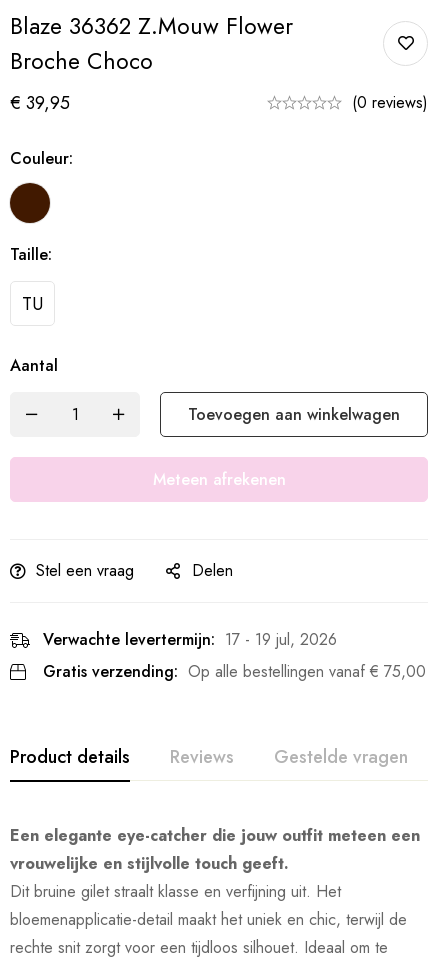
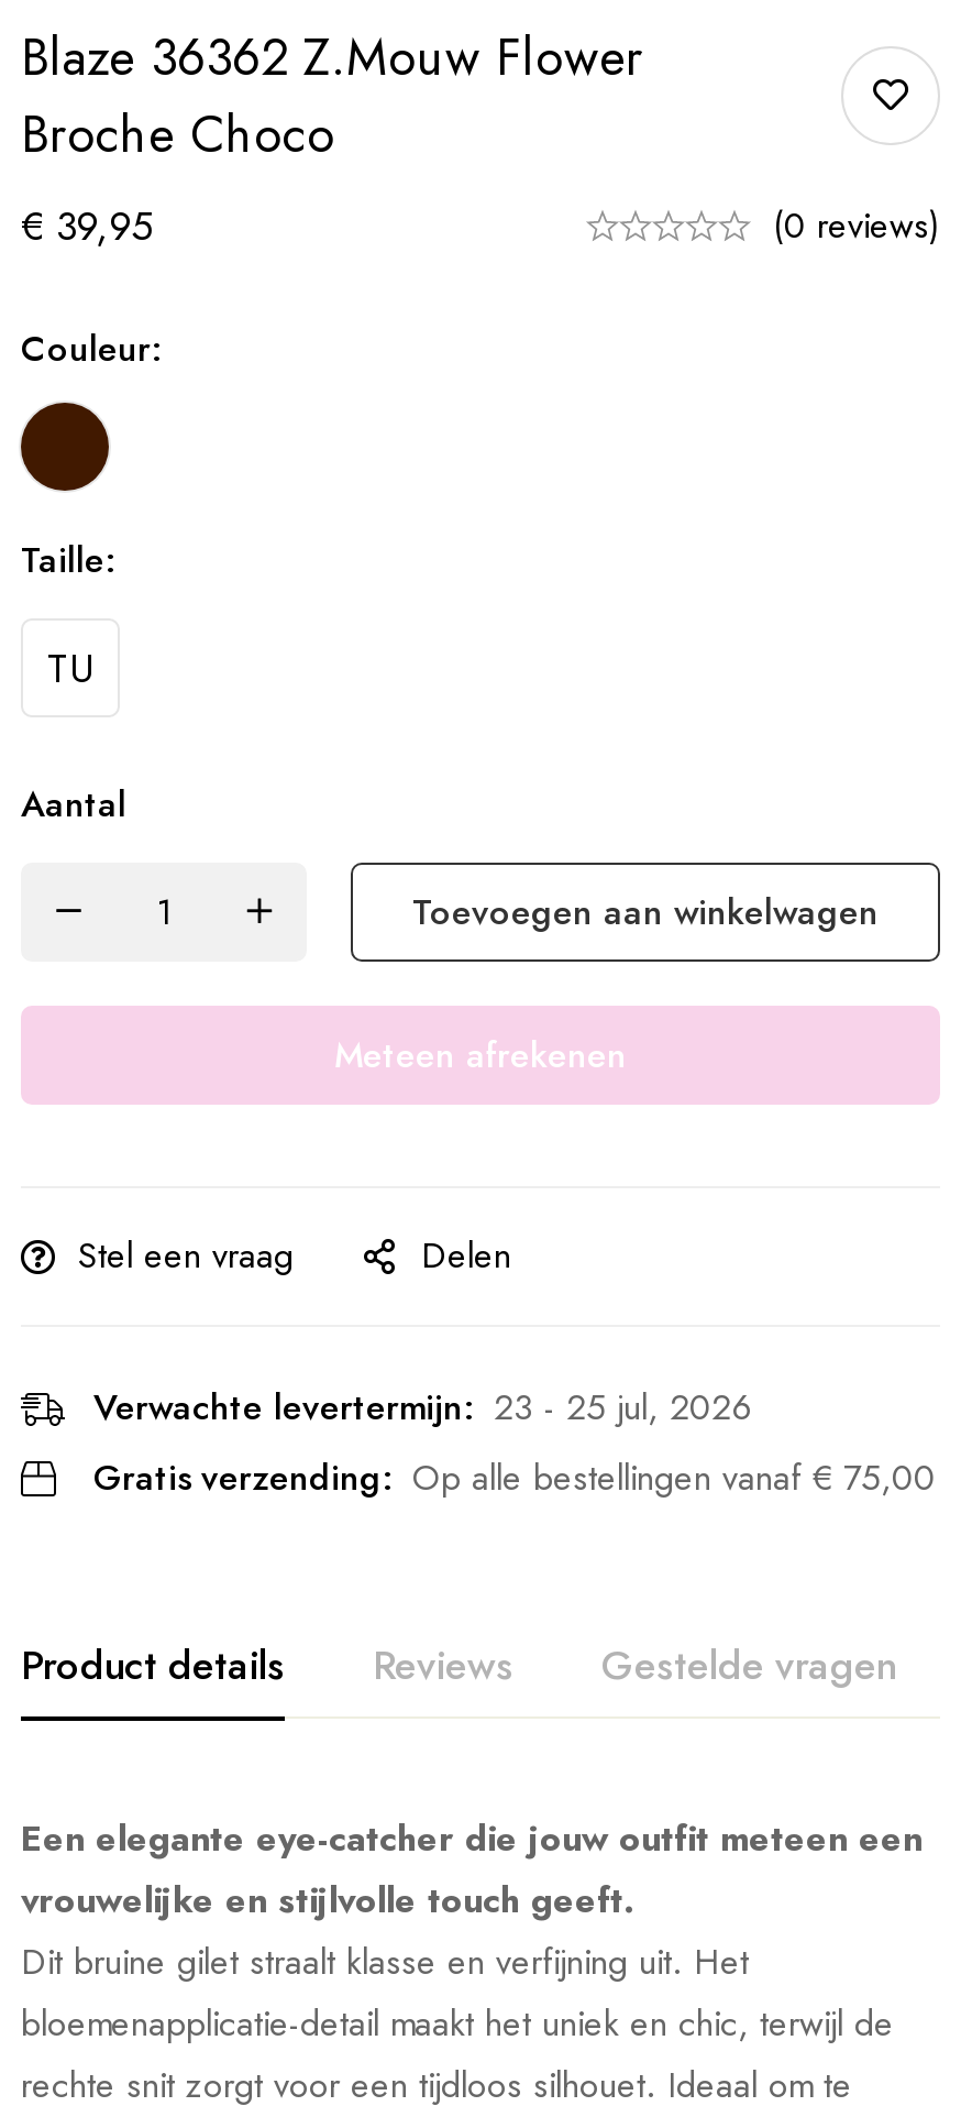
[43,628,337,651] Verwachte levertermijn: 17 - 19 jul, 2026 -> [93,1381,751,1432] Verwachte levertermijn: 23 - 25 jul, 2026

